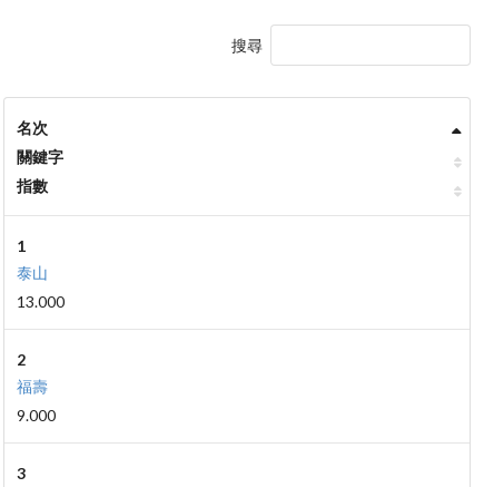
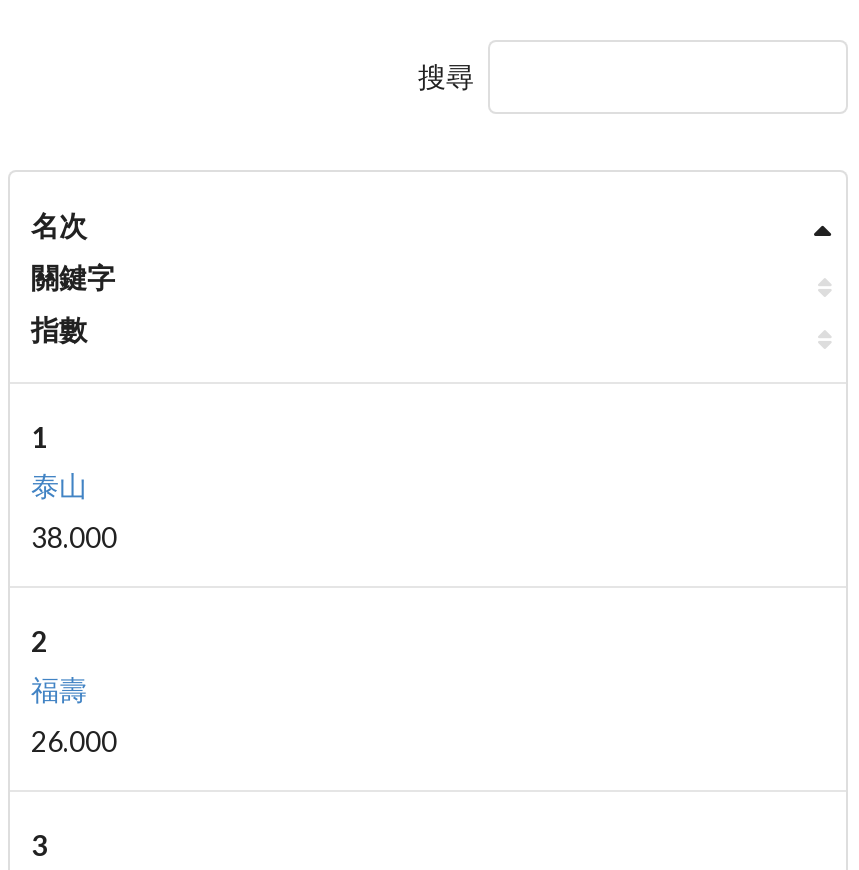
[16,291,64,310] 13.000 -> [31,519,117,553] 38.000
[16,405,55,424] 9.000 -> [31,723,117,757] 26.000

